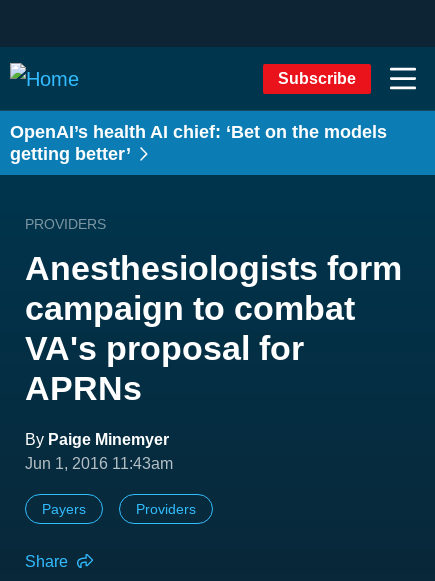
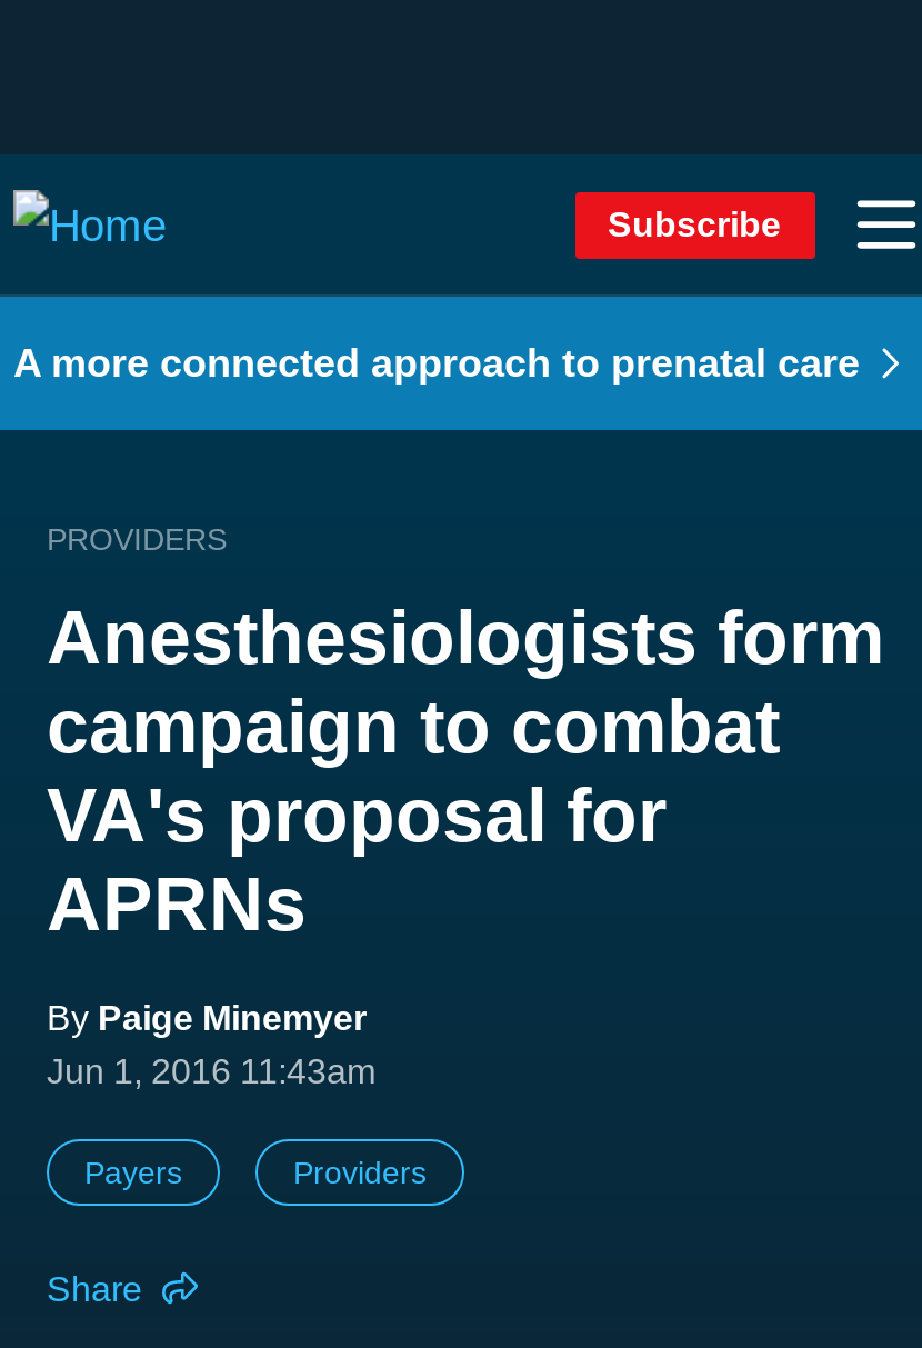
[10,122,387,164] OpenAI’s health AI chief: ‘Bet on the models | getting better’ -> [13,341,871,386] A more connected approach to prenatal care

